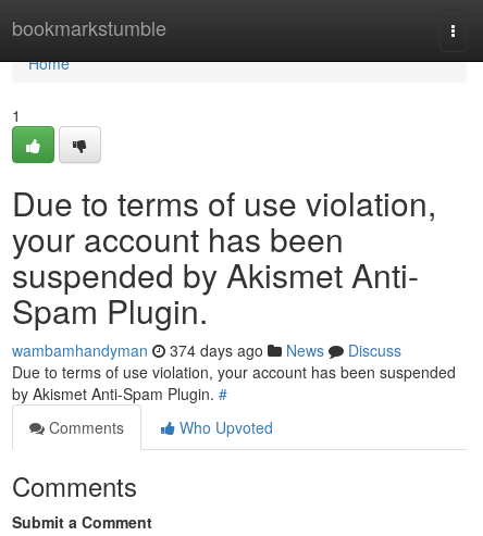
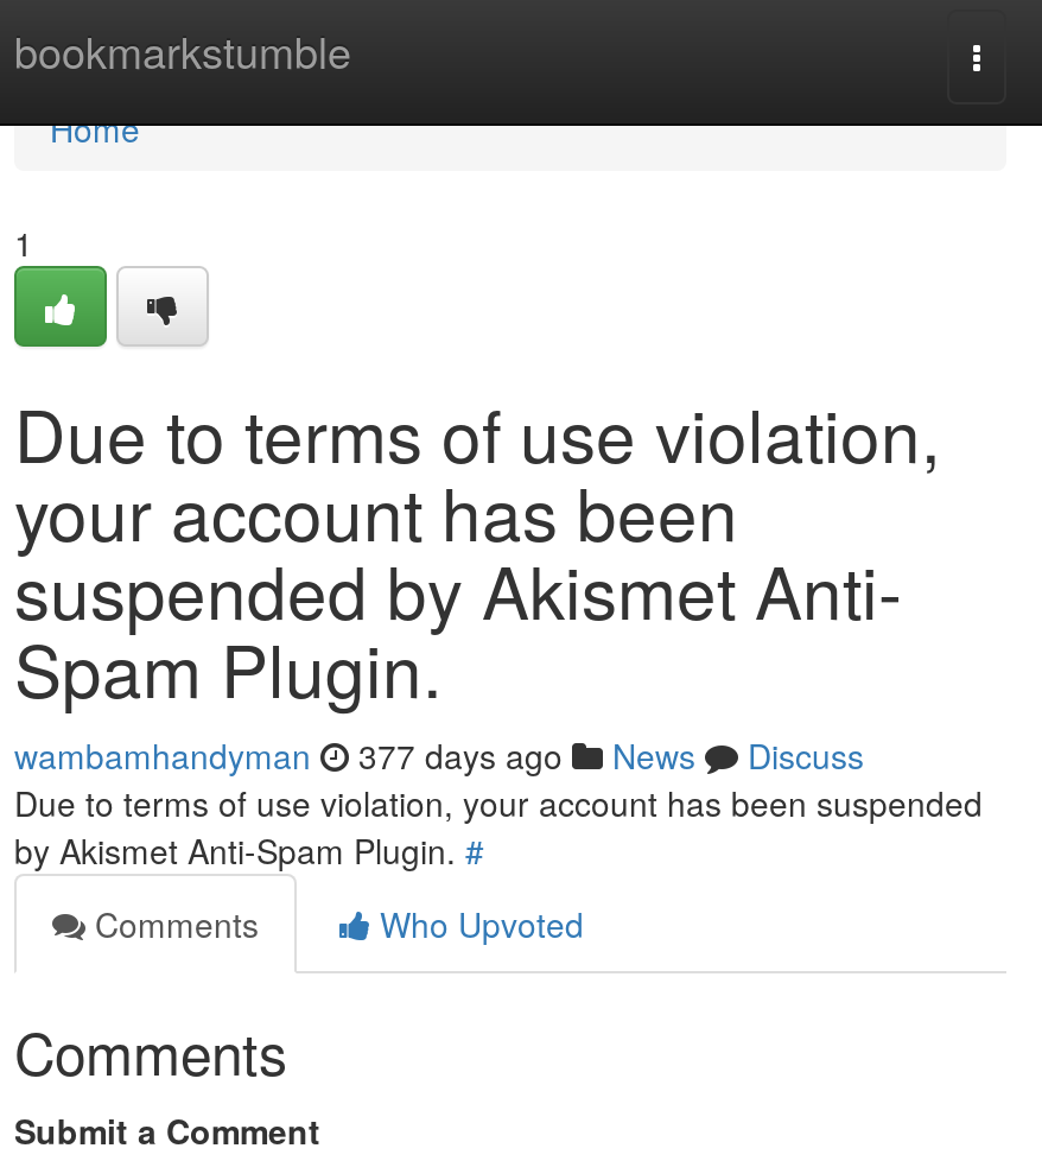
[12,339,401,361] wambamhandyman 374 days ago News Discuss -> [14,731,864,779] wambamhandyman 377 days ago News Discuss

